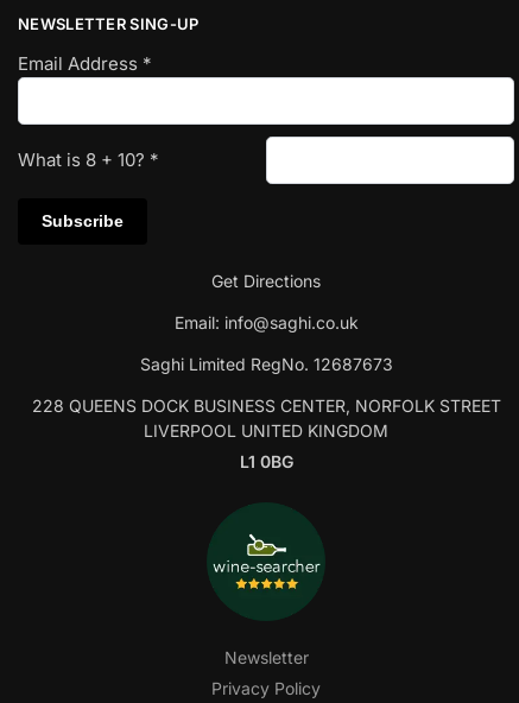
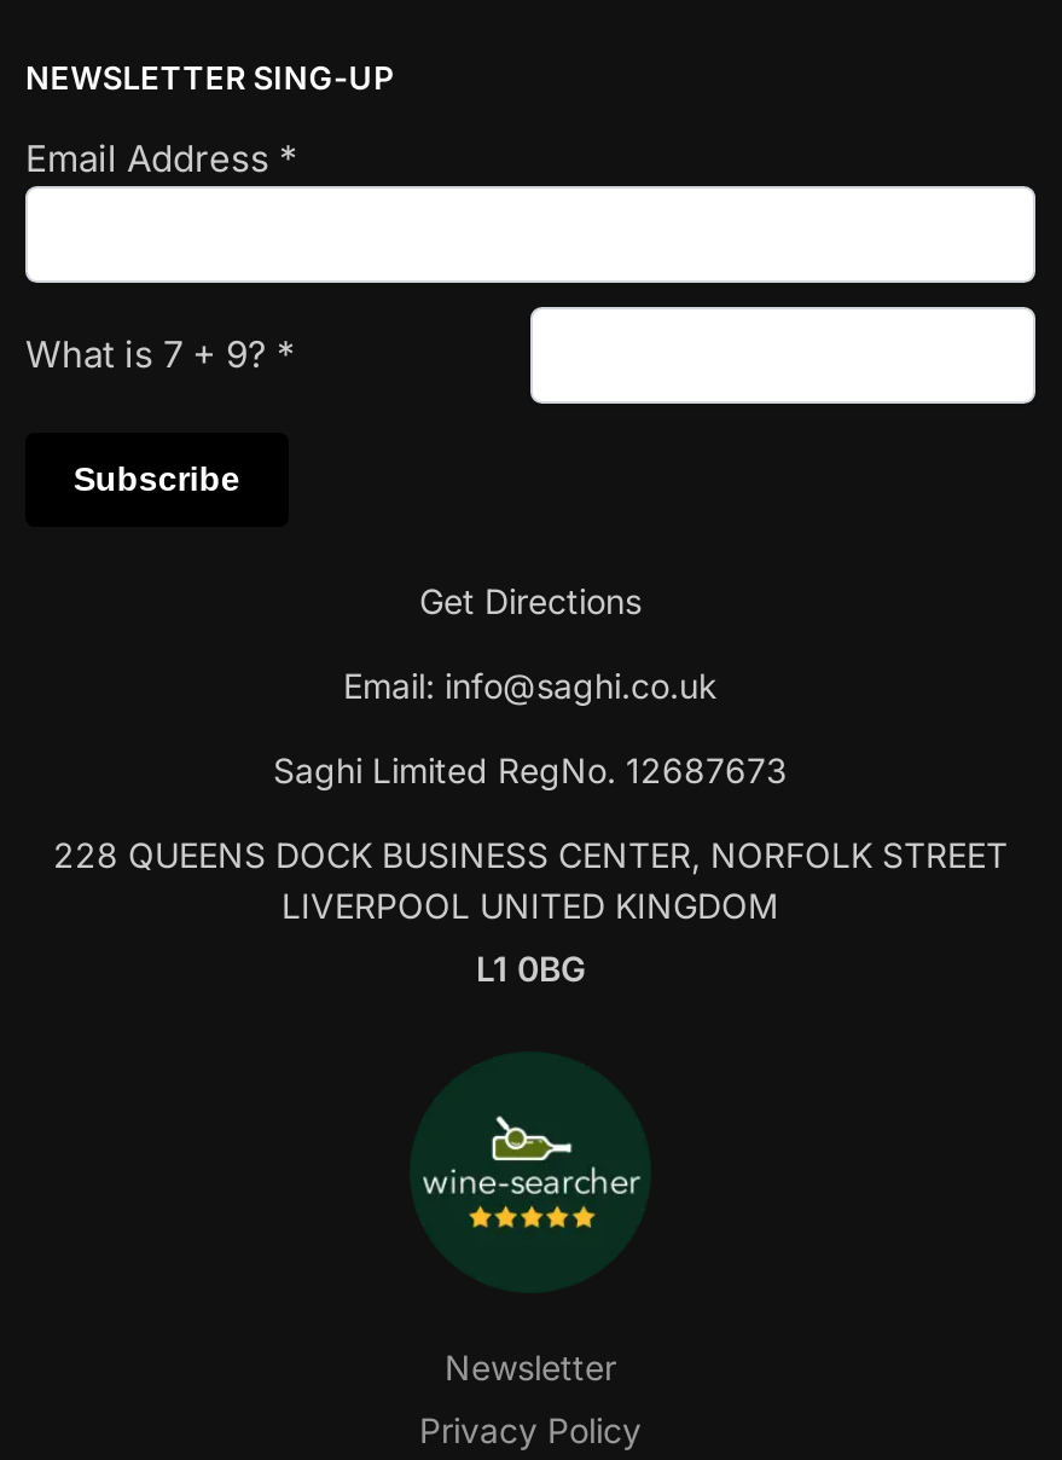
[18,148,159,171] What is 8 + 10? * -> [25,330,296,376] What is 7 + 9? *

